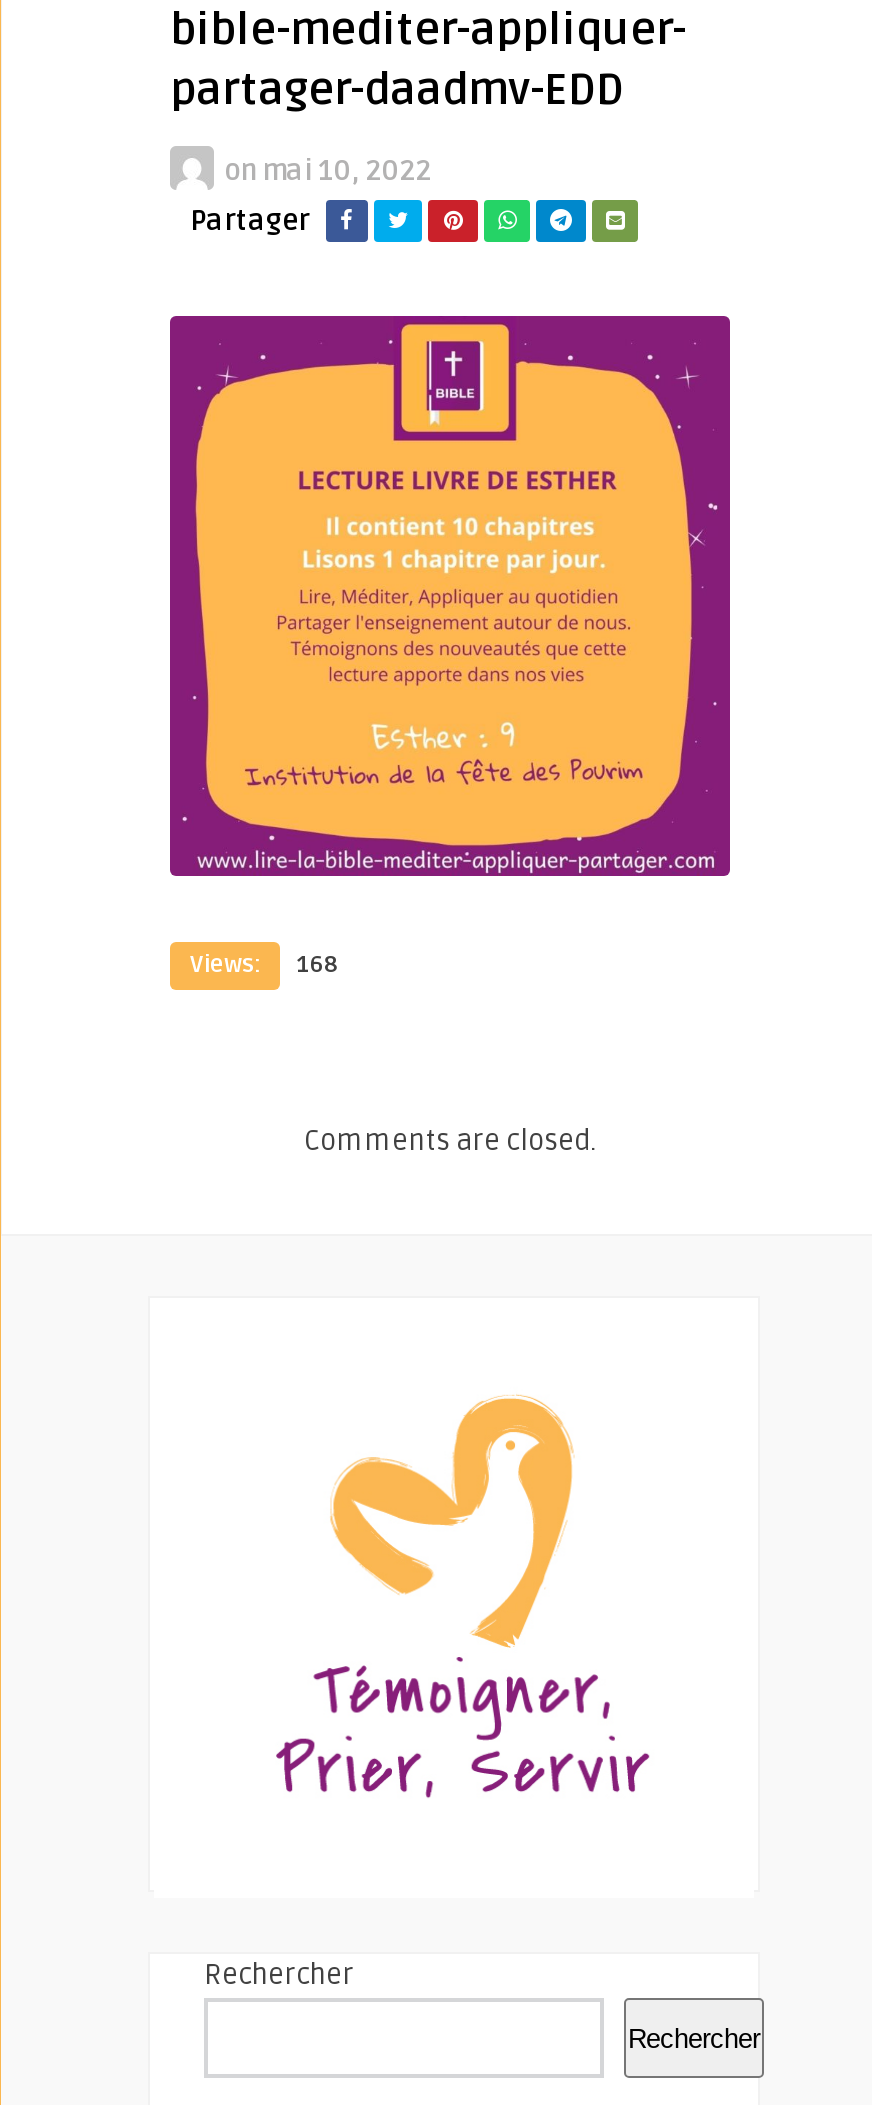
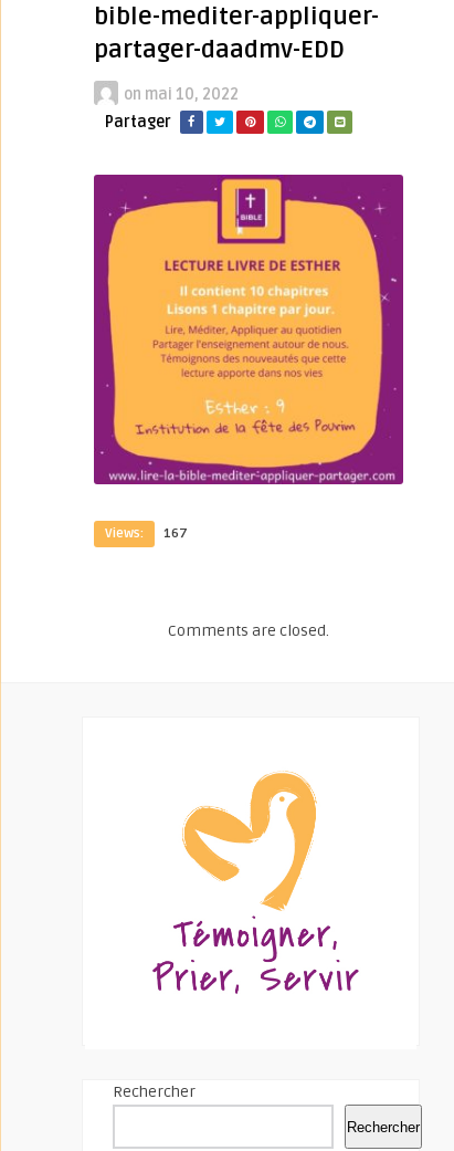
[190,950,338,980] Views: 168 -> [105,525,188,542] Views: 167

